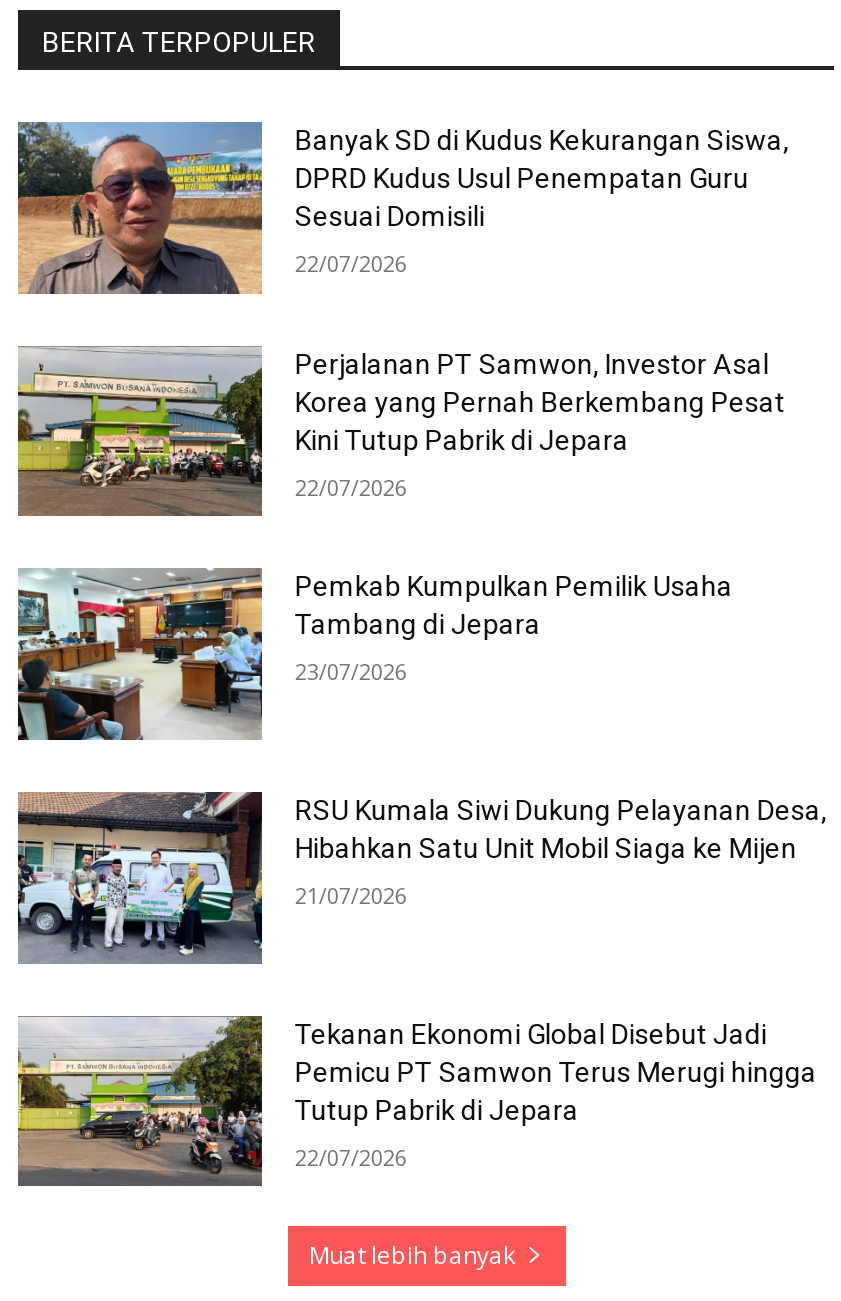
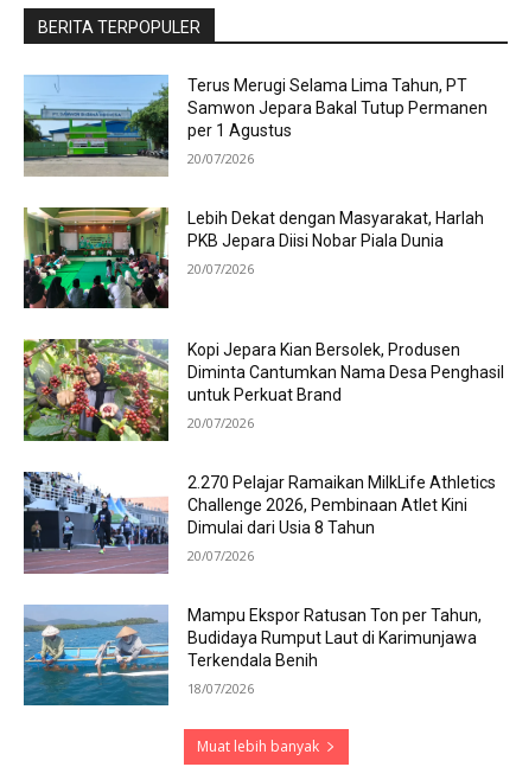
[16,120,789,294] [image] | Banyak SD di Kudus Kekurangan Siswa, | DPRD Kudus Usul Penempatan Guru | Sesuai Domisili -> [23,75,488,177] [image] | Terus Merugi Selama Lima Tahun, PT | Samwon Jepara Bakal Tutup Permanen | per 1 Agustus
[295,248,407,278] 22/07/2026 -> [188,149,254,167] 20/07/2026
[16,346,785,518] [image] | Perjalanan PT Samwon, Investor Asal | Korea yang Pernah Berkembang Pesat | Kini Tutup Pabrik di Jepara -> [23,207,484,309] [image] | Lebih Dekat dengan Masyarakat, Harlah | PKB Jepara Diisi Nobar Piala Dunia
[295,471,407,501] 22/07/2026 -> [188,259,254,277] 20/07/2026
[16,568,733,742] [image] | Pemkab Kumpulkan Pemilik Usaha | Tambang di Jepara -> [23,339,505,442] [image] | Kopi Jepara Kian Bersolek, Produsen | Diminta Cantumkan Nama Desa Penghasil | untuk Perkuat Brand
[295,657,407,687] 23/07/2026 -> [188,414,254,432] 20/07/2026
[16,790,827,964] [image] | RSU Kumala Siwi Dukung Pelayanan Desa, | Hibahkan Satu Unit Mobil Siaga ke Mijen -> [23,471,496,574] [image] | 2.270 Pelajar Ramaikan MilkLife Athletics | Challenge 2026, Pembinaan Atlet Kini | Dimulai dari Usia 8 Tahun
[295,880,407,910] 21/07/2026 -> [188,547,254,564] 20/07/2026
[16,1014,817,1186] [image] | Tekanan Ekonomi Global Disebut Jadi | Pemicu PT Samwon Terus Merugi hingga | Tutup Pabrik di Jepara -> [23,605,482,705] [image] | Mampu Ekspor Ratusan Ton per Tahun, | Budidaya Rumput Laut di Karimunjawa | Terkendala Benih
[295,1141,407,1171] 22/07/2026 -> [188,679,254,697] 18/07/2026

